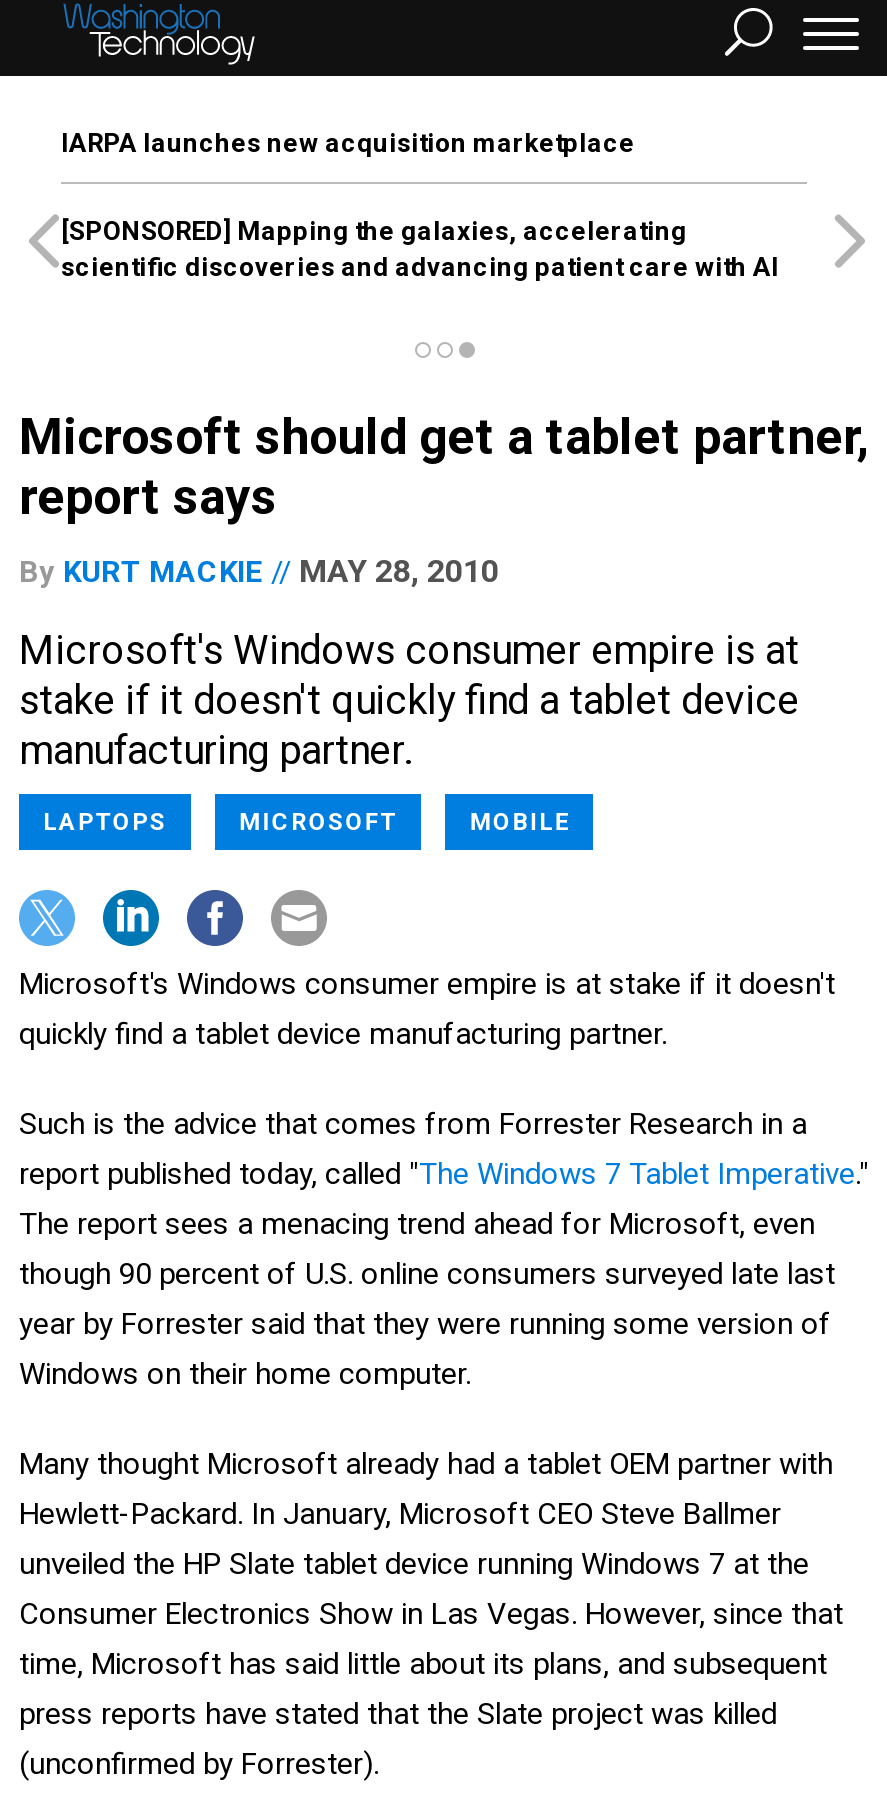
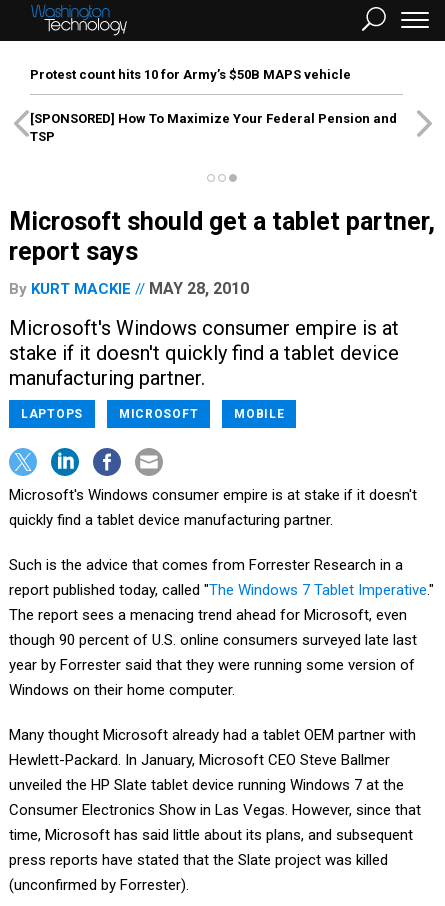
[61,128,635,158] IARPA launches new acquisition marketplace -> [30,67,351,82] Protest count hits 10 for Army’s $50B MAPS vehicle
[61,216,779,282] [SPONSORED] Mapping the galaxies, accelerating | scientific discoveries and advancing patient care with AI -> [30,111,397,144] [SPONSORED] How To Maximize Your Federal Pension and | TSP

